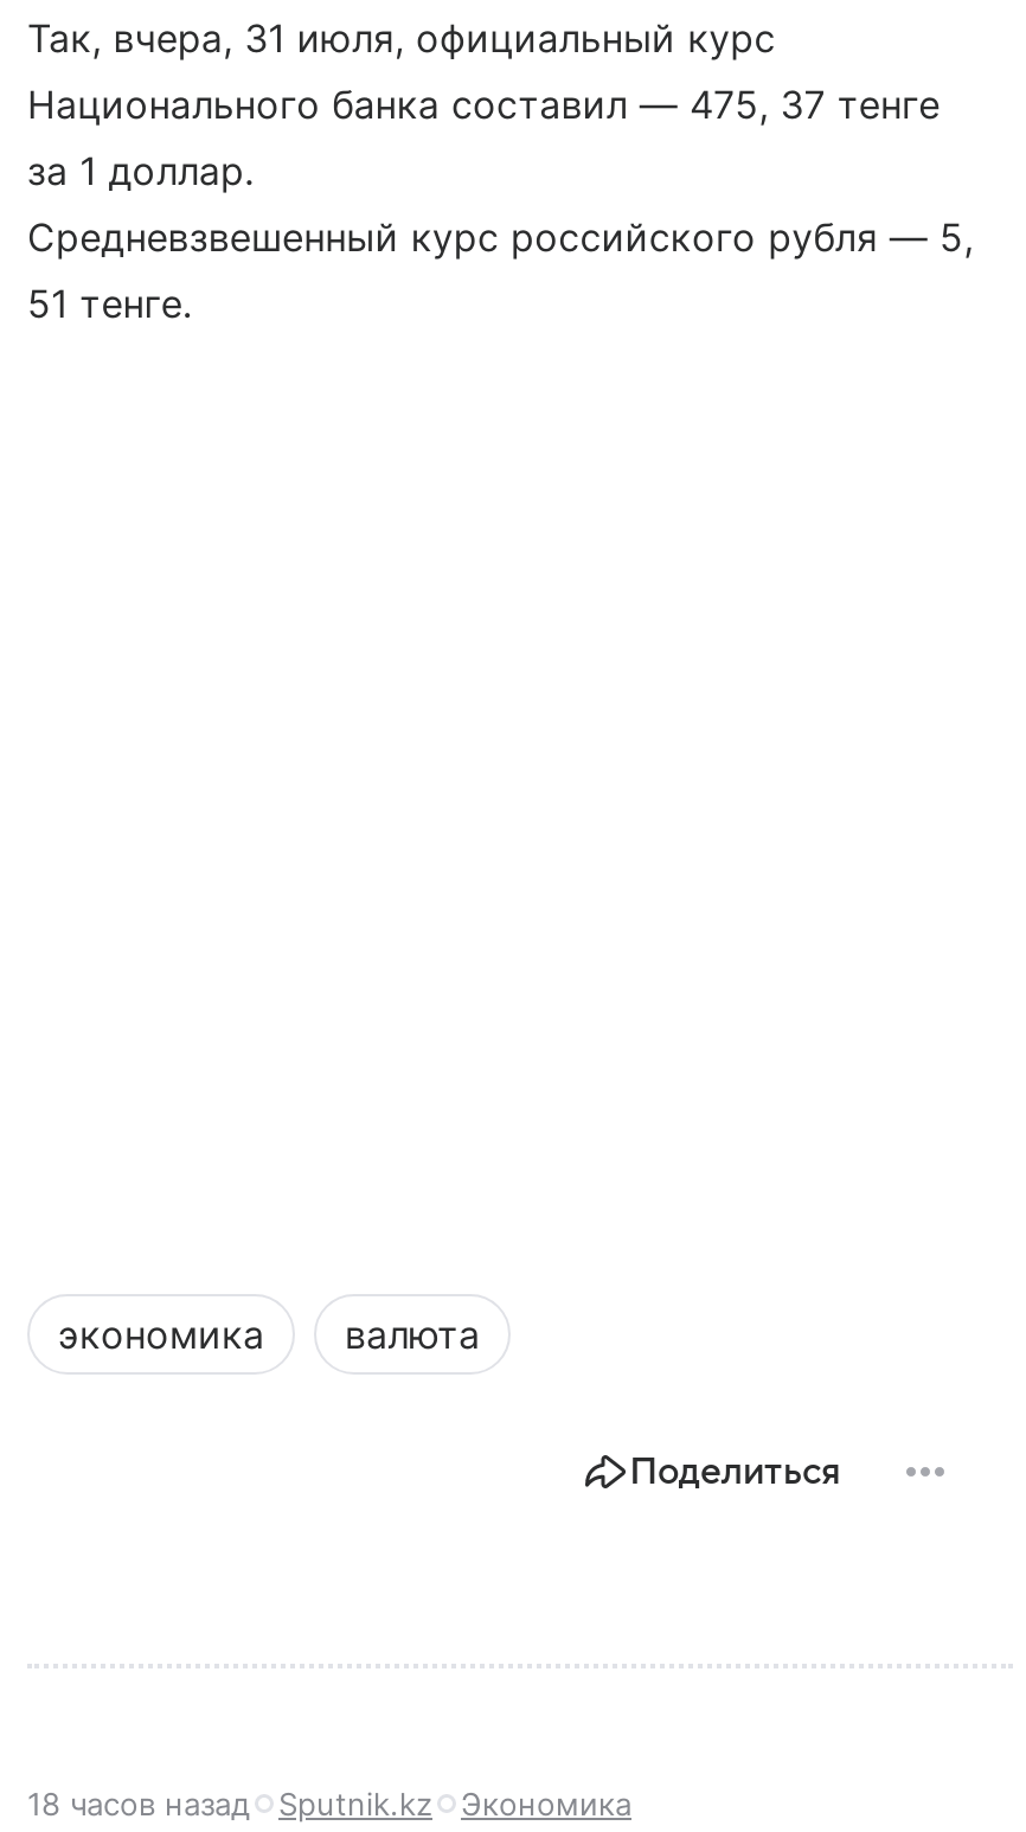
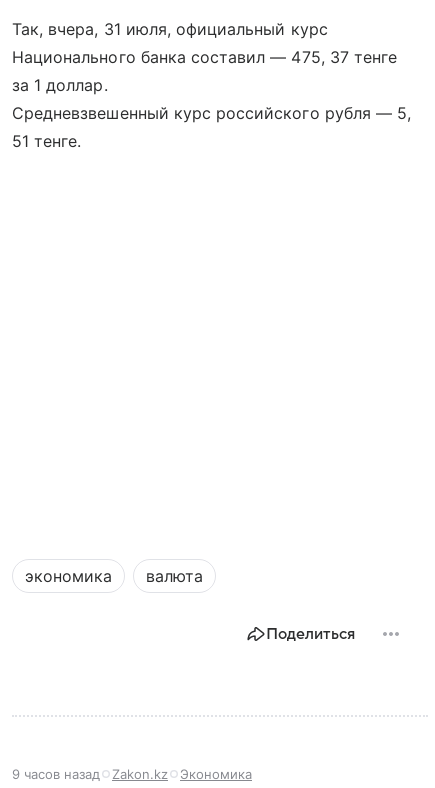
[27,1784,432,1822] 18 часов назад | Sputnik.kz -> [12,766,168,782] 9 часов назад | Zakon.kz

